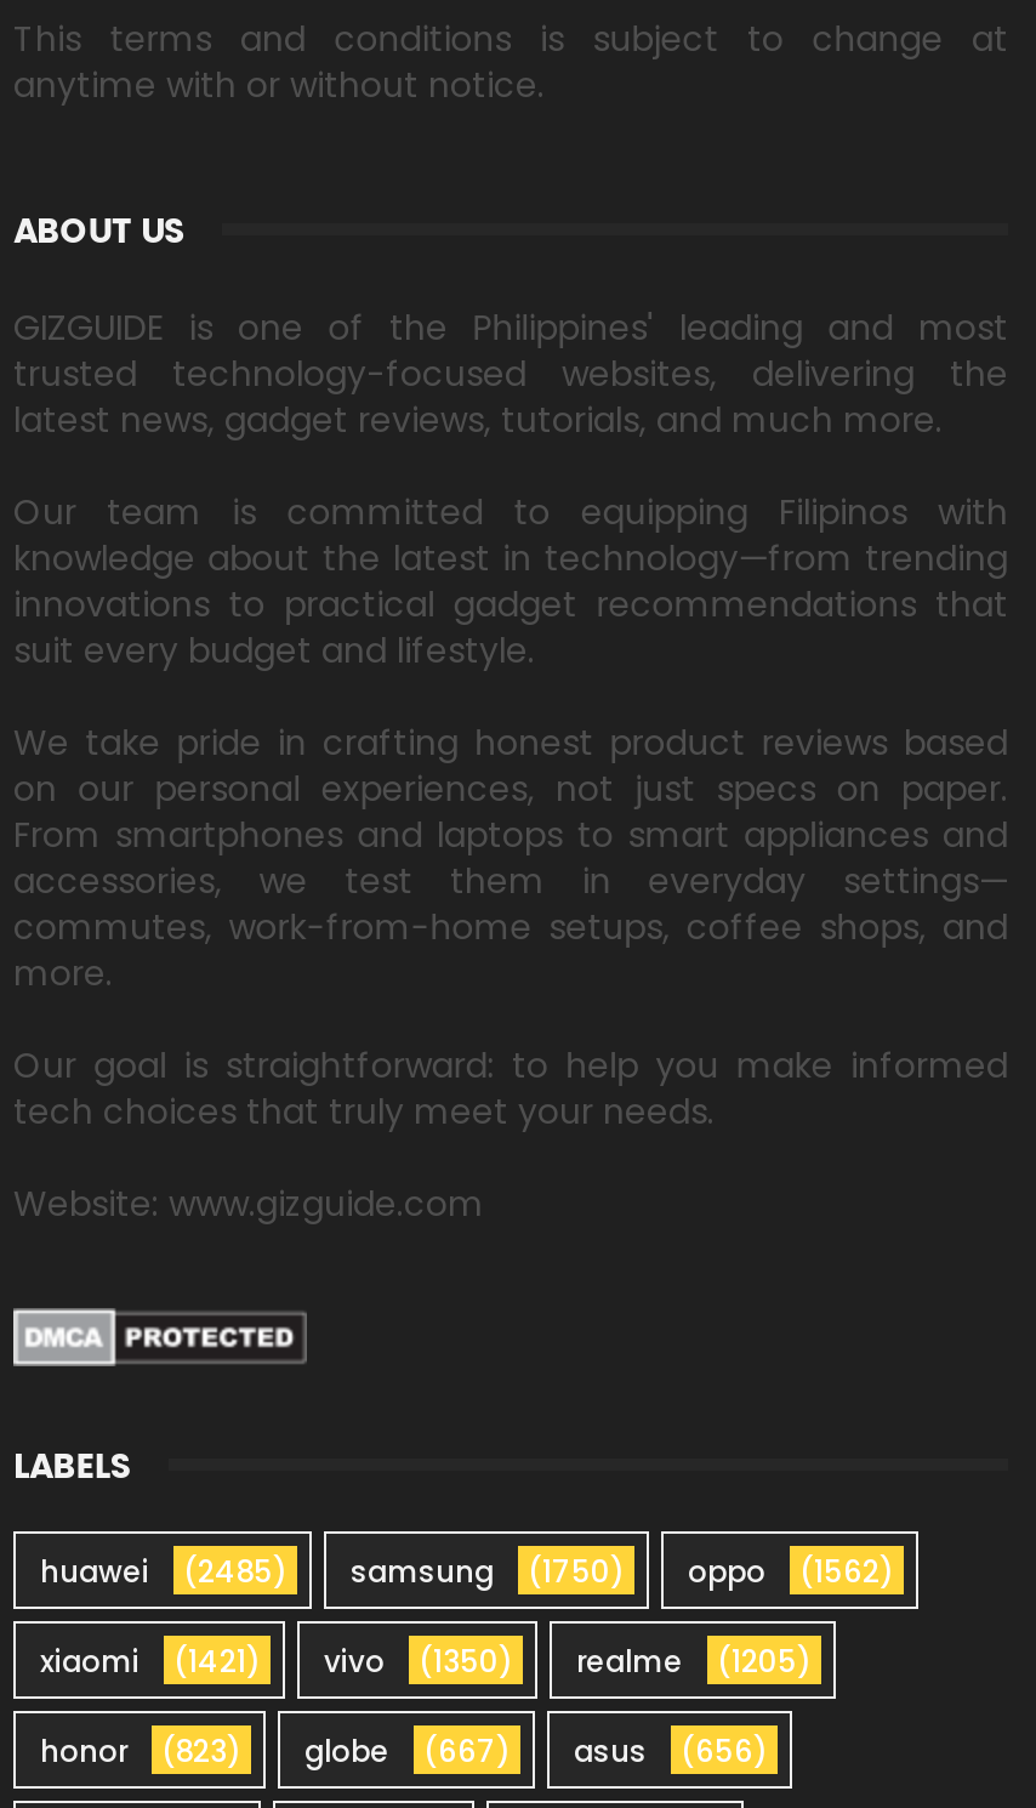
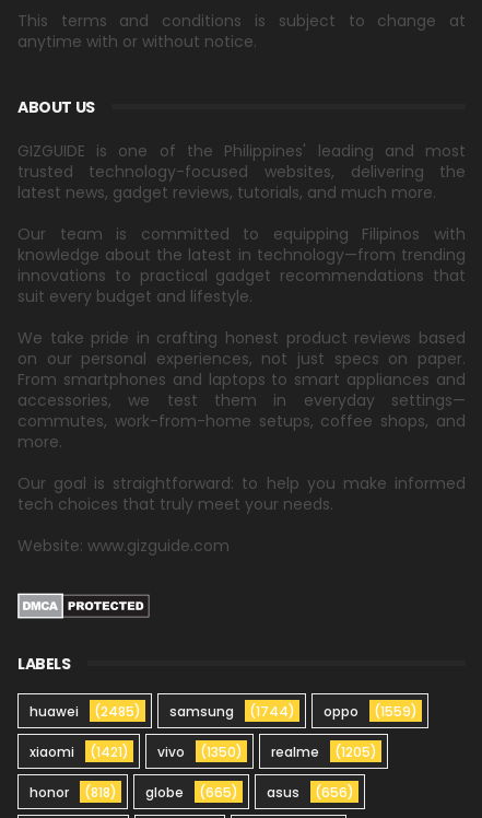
[528,1550,625,1591] (1750) -> [249,702,295,720] (1744)
[799,1550,894,1591] (1562) -> [374,702,418,720] (1559)
[161,1730,241,1771] (823) -> [84,783,117,801] (818)
[423,1730,511,1771] (667) -> [199,783,238,801] (665)

